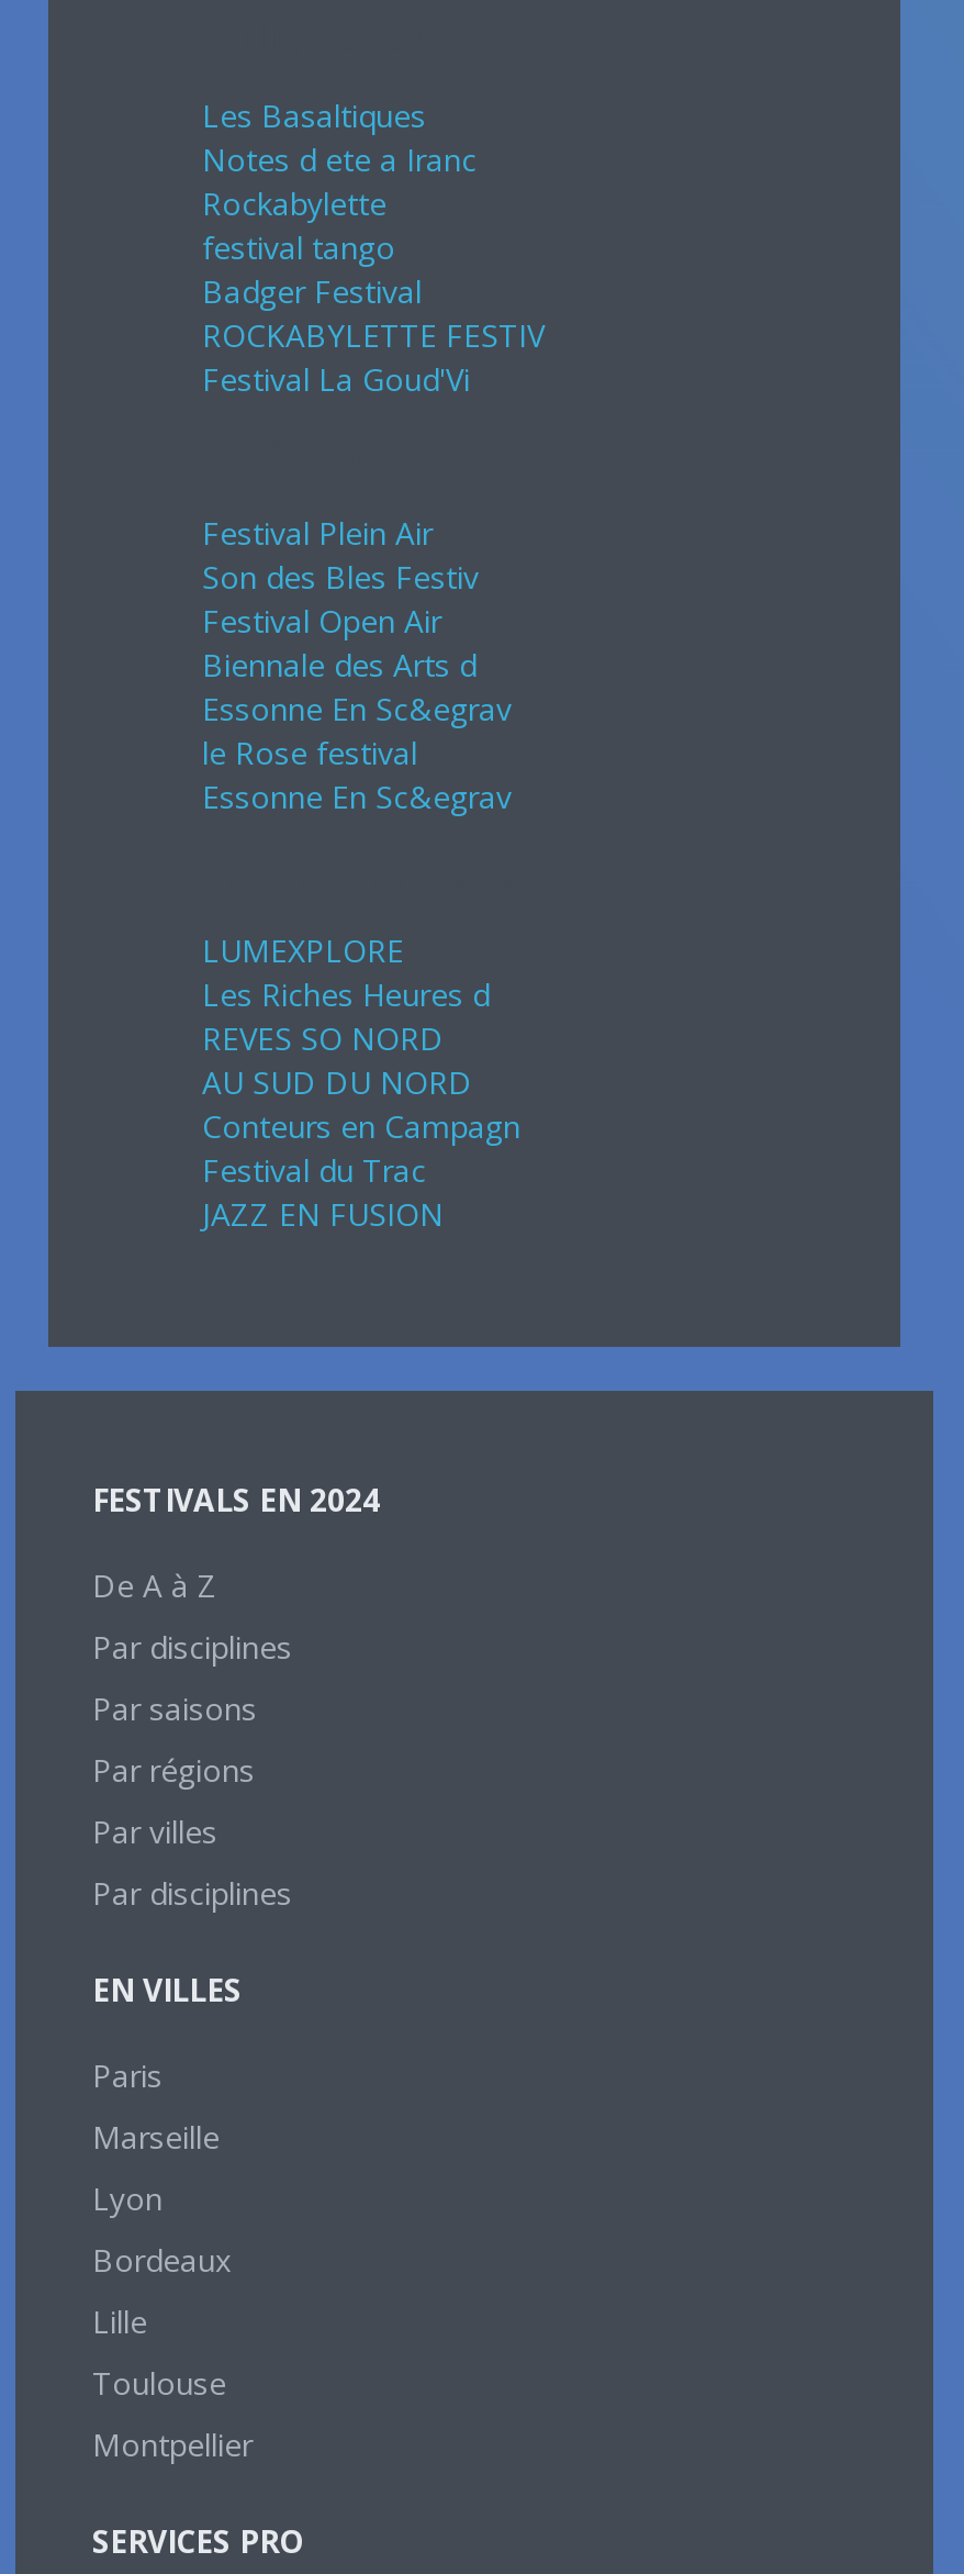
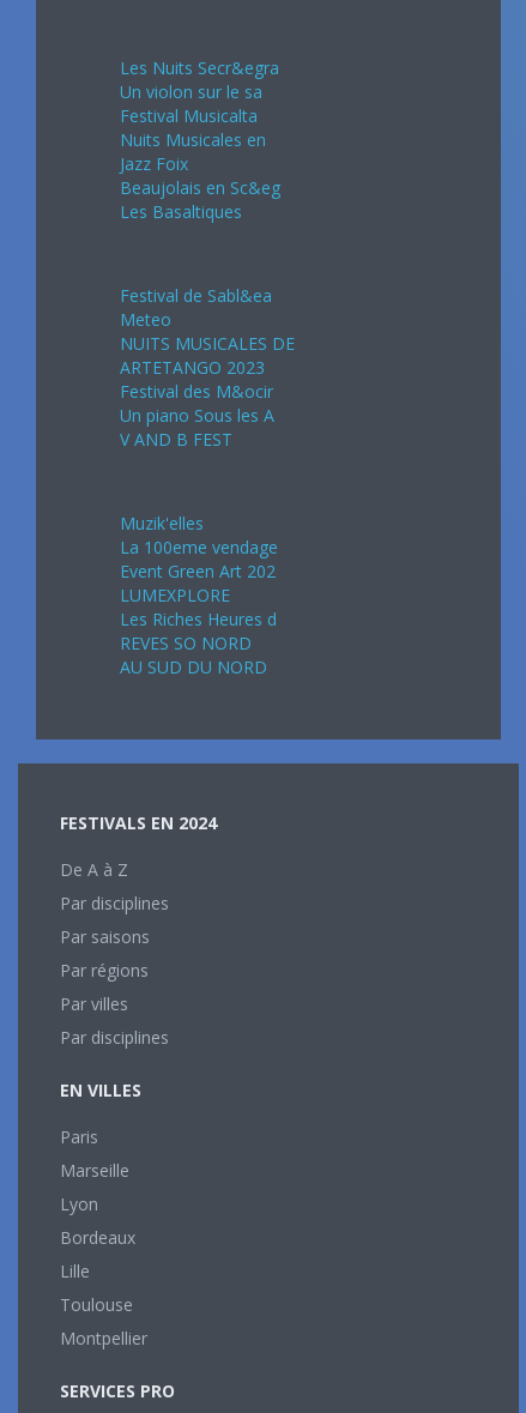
none -> [120,56,280,199] Les Nuits Secr&egra | Un violon sur le sa | Festival Musicalta | Nuits Musicales en | Jazz Foix | Beaujolais en Sc&eg
moved [202,94,426,136] -> [120,200,242,223]: Les Basaltiques
[202,138,545,400] Notes d ete a Iranc | Rockabylette | festival tango | Badger Festival | ROCKABYLETTE FESTIV | Festival La Goud'Vi -> none
[202,512,512,817] Festival Plein Air | Son des Bles Festiv | Festival Open Air | Biennale des Arts d | Essonne En Sc&egrav | le Rose festival | Essonne En Sc&egrav -> [120,284,295,451] Festival de Sabl&ea | Meteo | NUITS MUSICALES DE | ARTETANGO 2023 | Festival des M&ocir | Un piano Sous les A | V AND B FEST
none -> [120,512,278,582] Muzik'elles | La 100eme vendage | Event Green Art 202
moved [202,929,490,1103] -> [120,584,277,678]: LUMEXPLORE | Les Riches Heures d | REVES SO NORD | AU SUD DU NORD
[202,1105,520,1235] Conteurs en Campagn | Festival du Trac | JAZZ EN FUSION -> none

